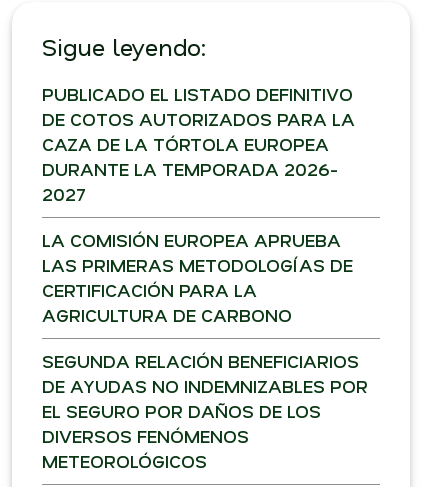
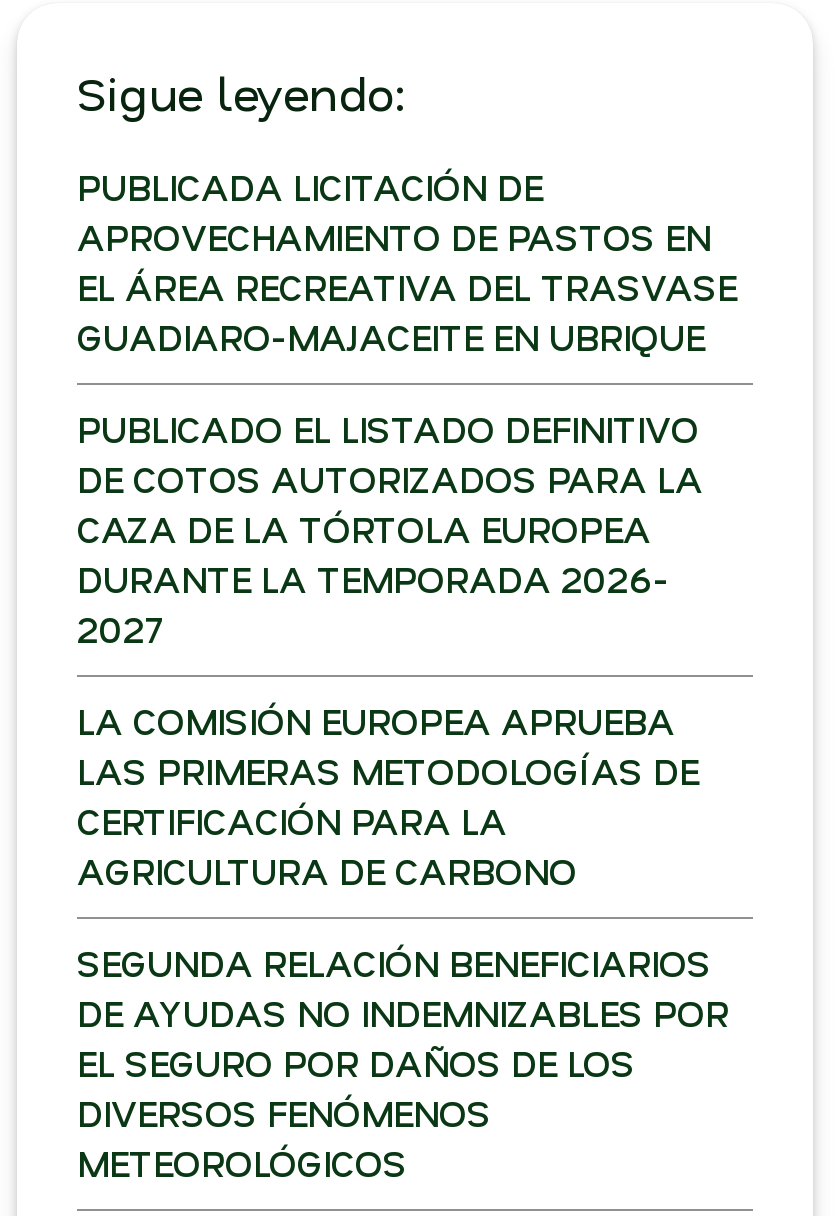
none -> [77,163,737,361] PUBLICADA LICITACIÓN DE | APROVECHAMIENTO DE PASTOS EN | EL ÁREA RECREATIVA DEL TRASVASE | GUADIARO-MAJACEITE EN UBRIQUE

